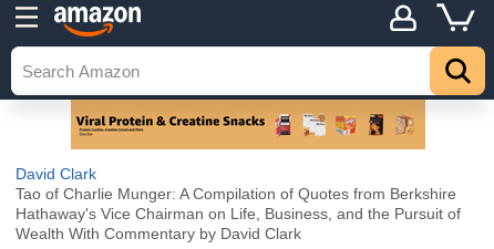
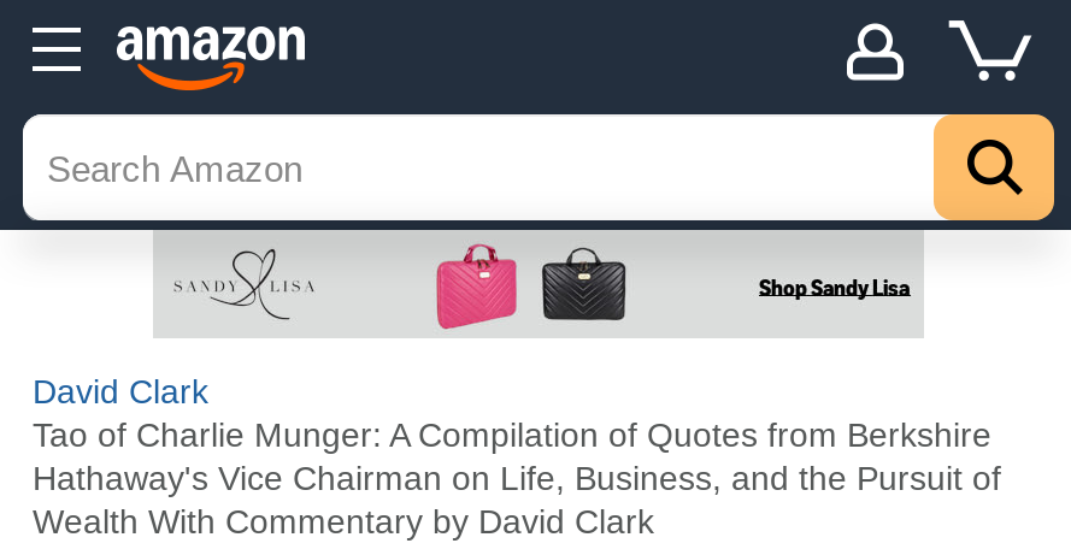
[71,98,425,149] [image] -> [155,228,922,336] [image]

